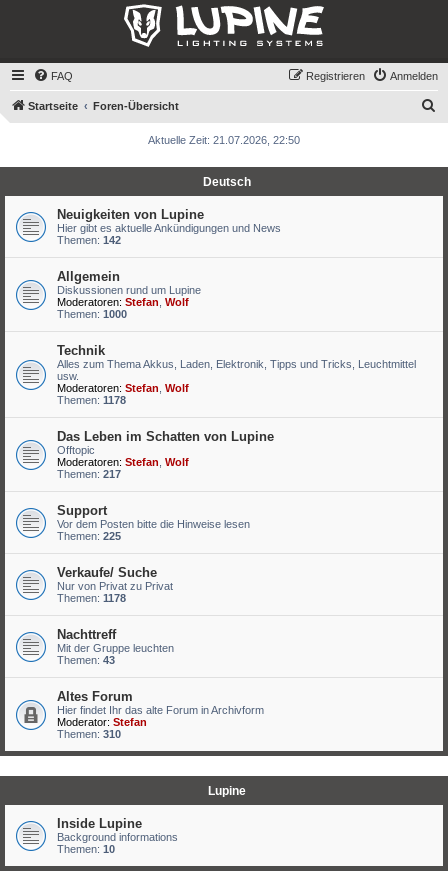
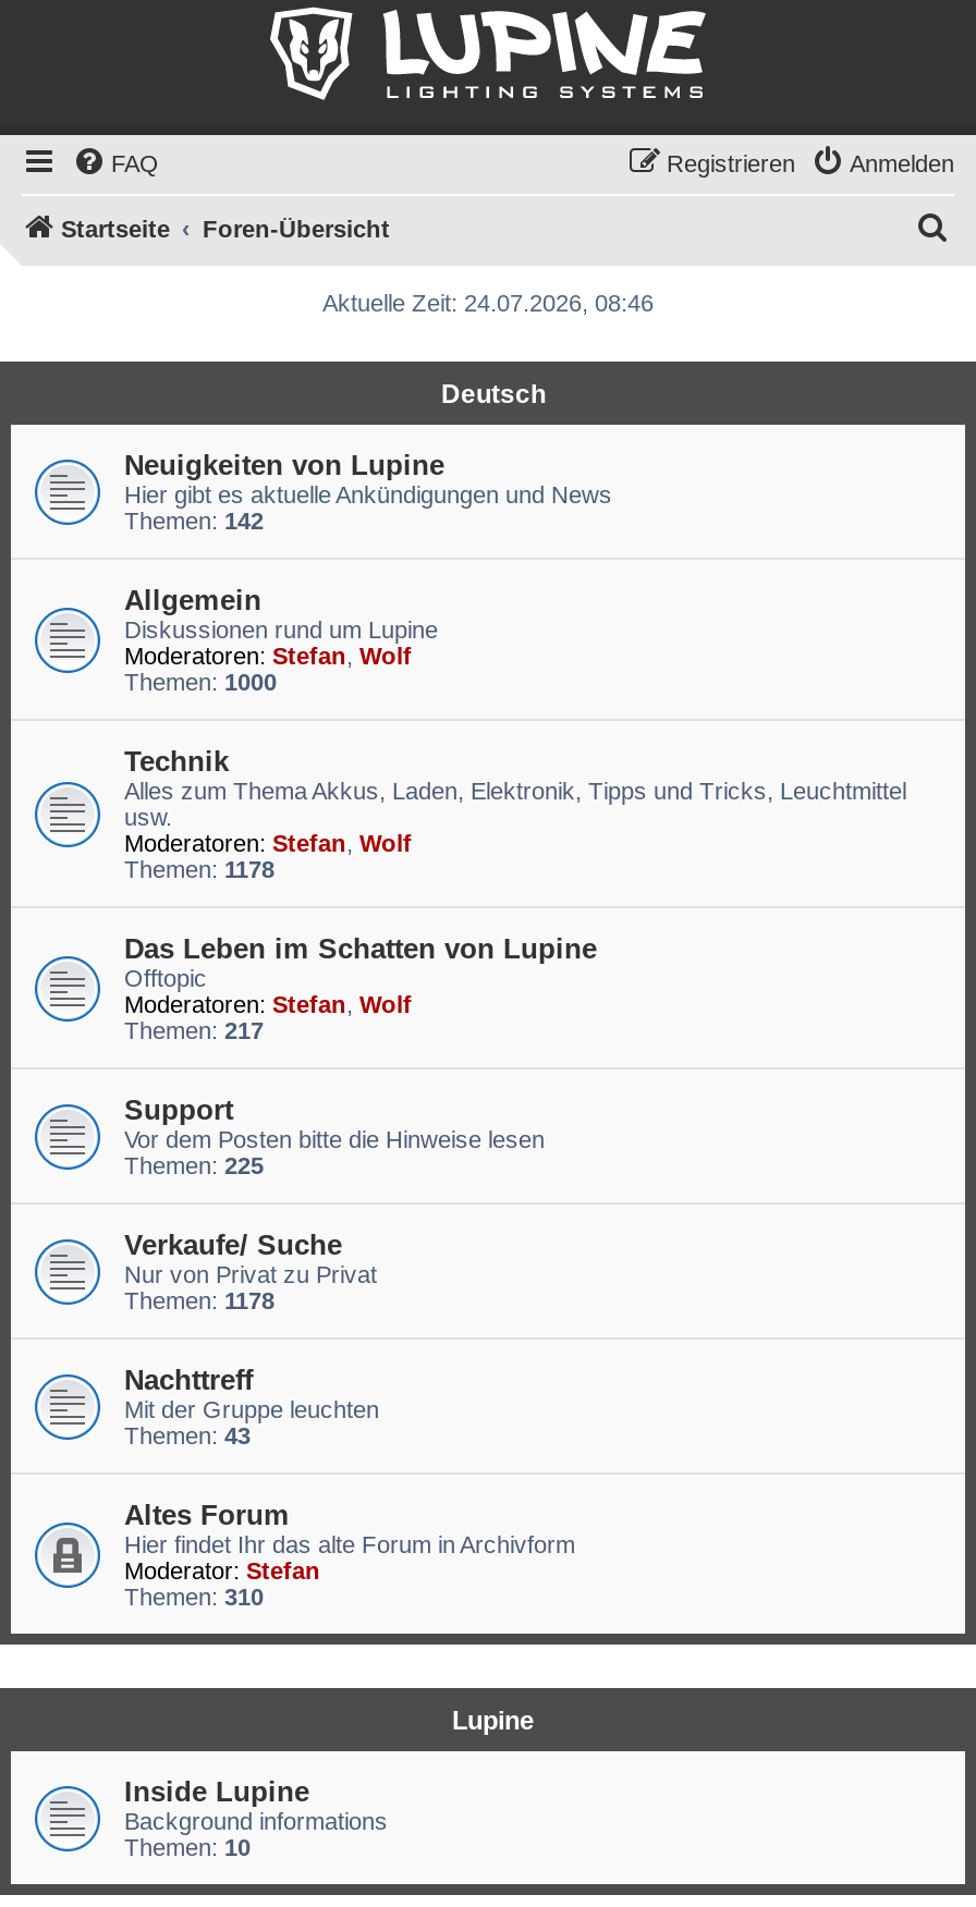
[148,134,300,146] Aktuelle Zeit: 21.07.2026, 22:50 -> [322,290,654,316] Aktuelle Zeit: 24.07.2026, 08:46

